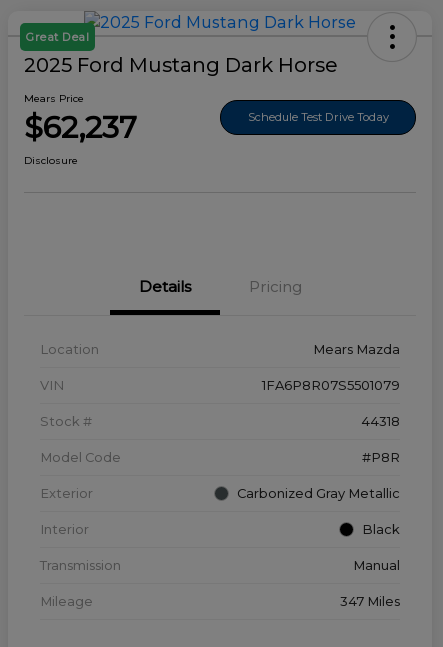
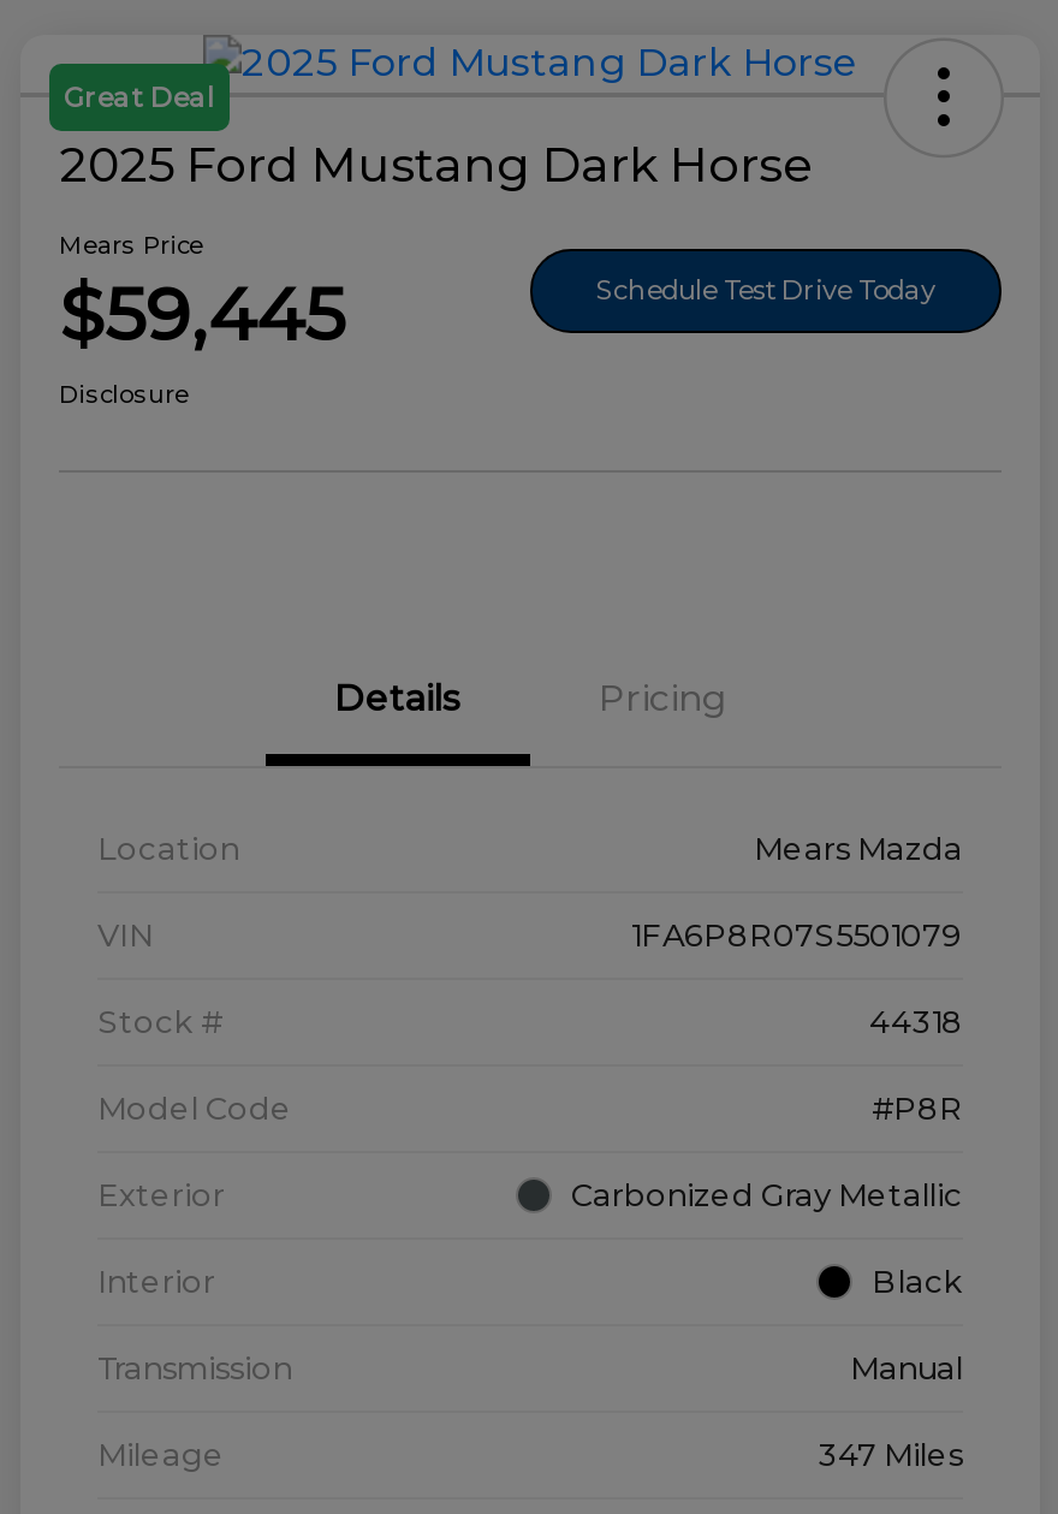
[24,109,137,146] $62,237 -> [59,270,345,359] $59,445

